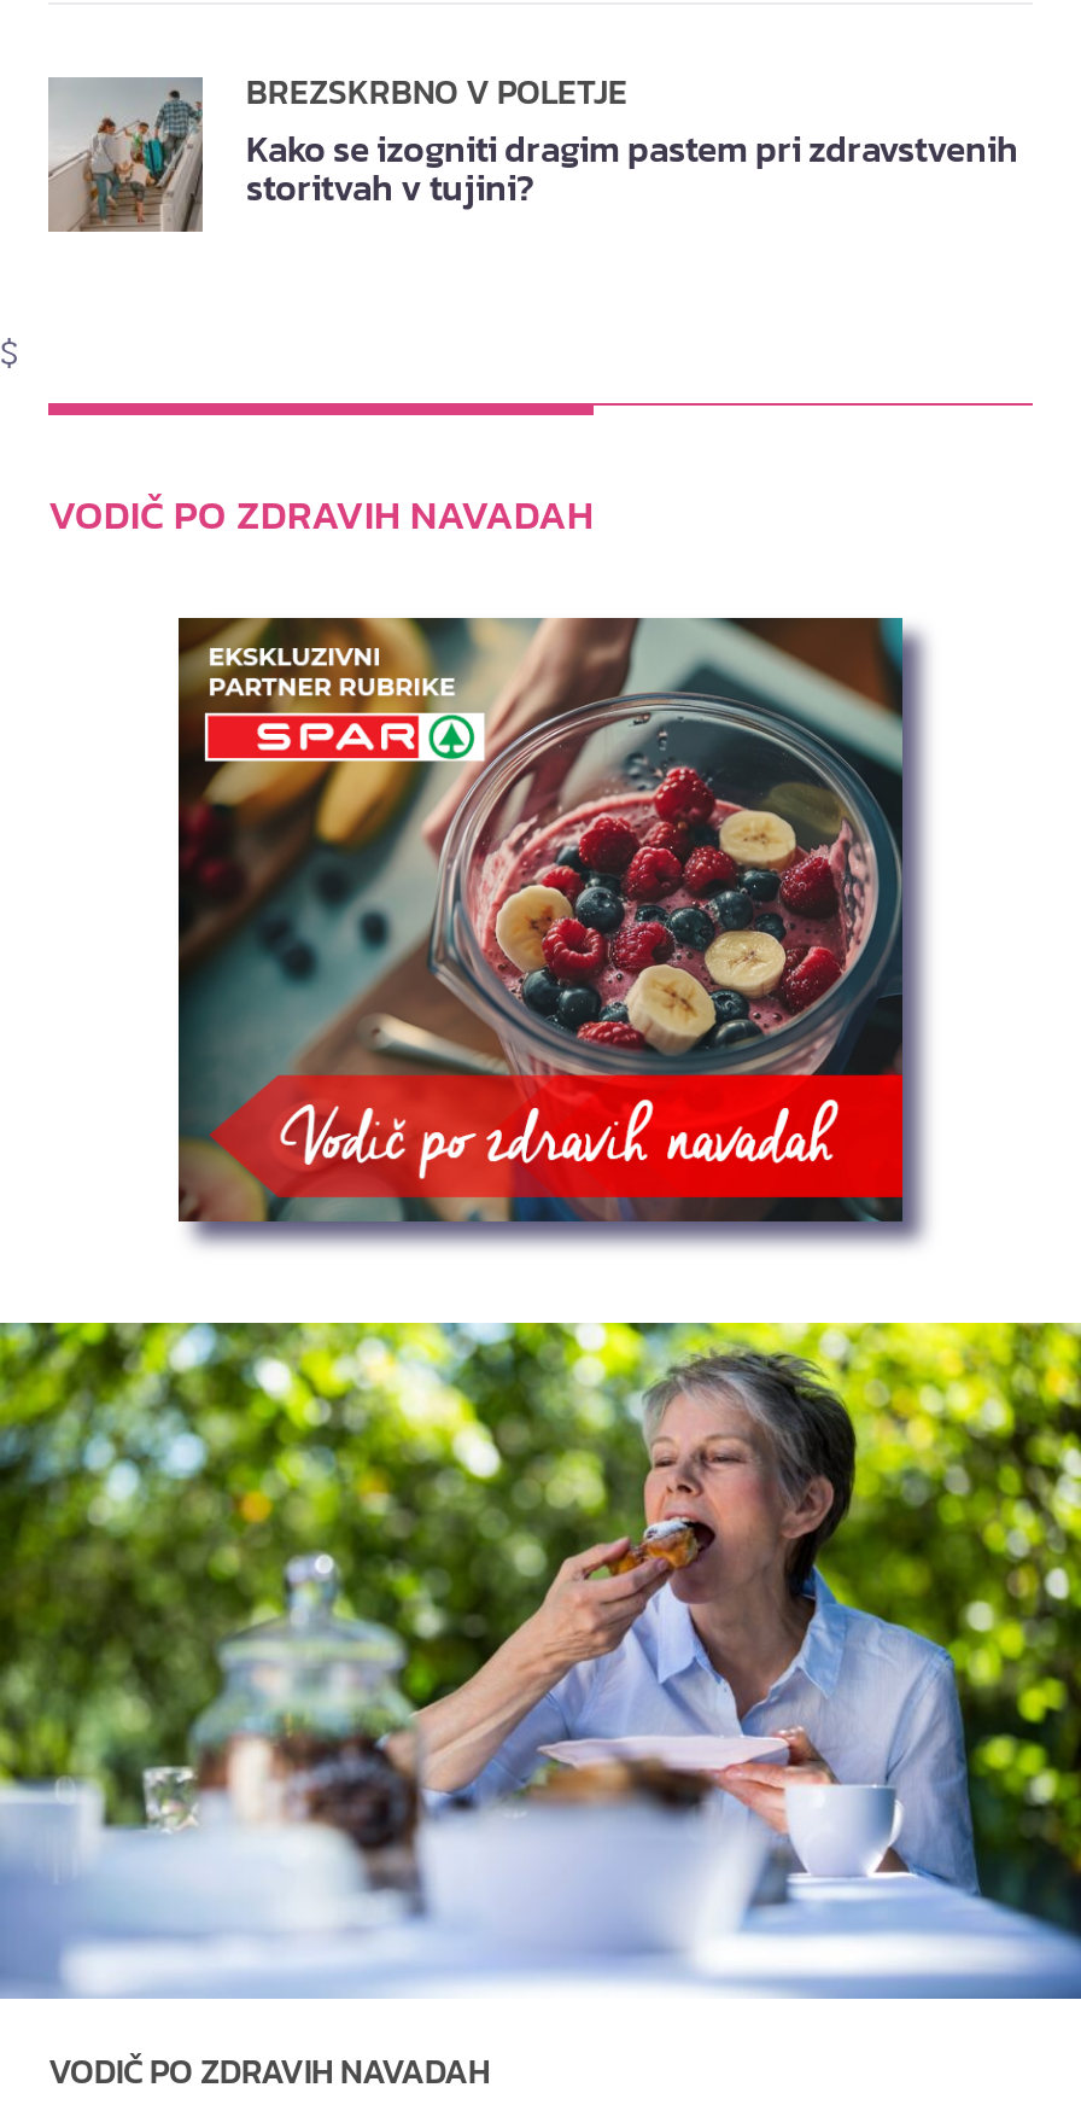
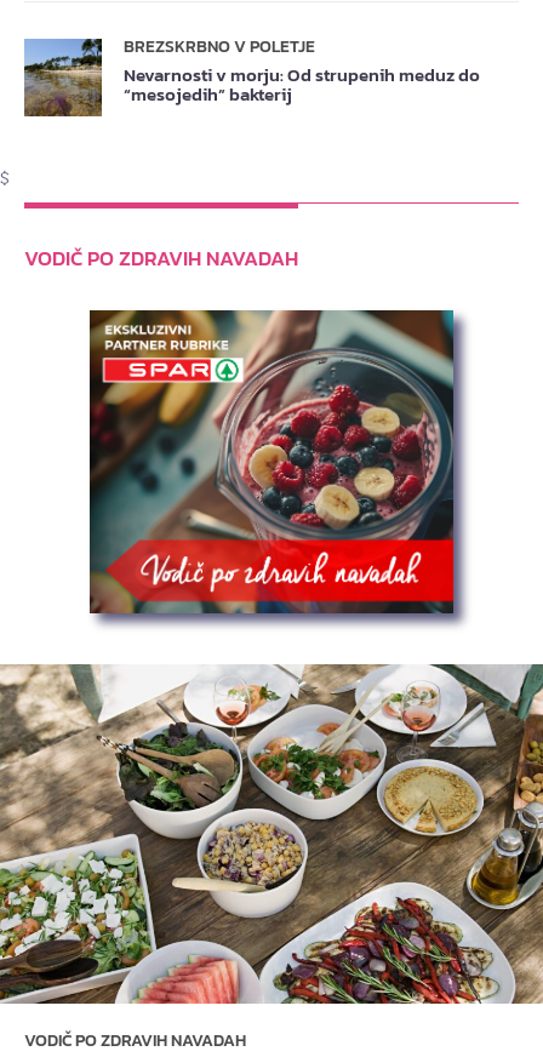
[48,77,1018,232] [image] | Kako se izogniti dragim pastem pri zdravstvenih | storitvah v tujini? -> [23,39,480,116] [image] | Nevarnosti v morju: Od strupenih meduz do | “mesojedih” bakterij
[7,1320,1074,2001] [image] -> [4,663,539,1005] [image]

